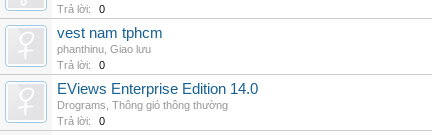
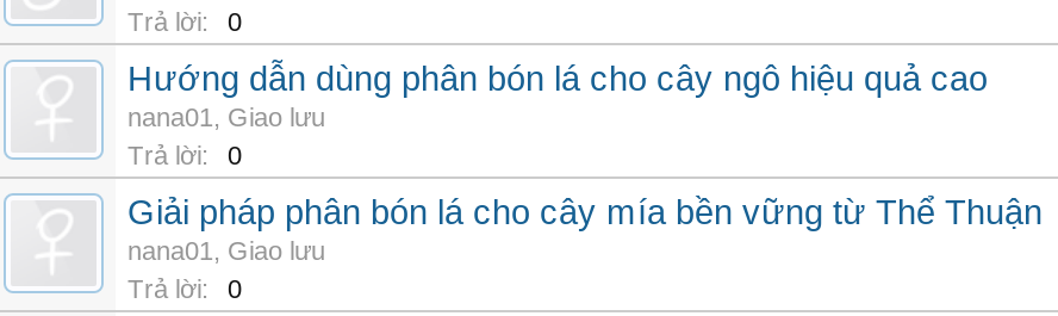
[57,25,163,55] vest nam tphcm | phanthinu, Giao lưu -> [127,60,988,131] Hướng dẫn dùng phân bón lá cho cây ngô hiệu quả cao | nana01, Giao lưu
[57,81,258,111] EViews Enterprise Edition 14.0 | Drograms, Thông gió thông thường -> [127,193,1043,265] Giải pháp phân bón lá cho cây mía bền vững từ Thể Thuận | nana01, Giao lưu

